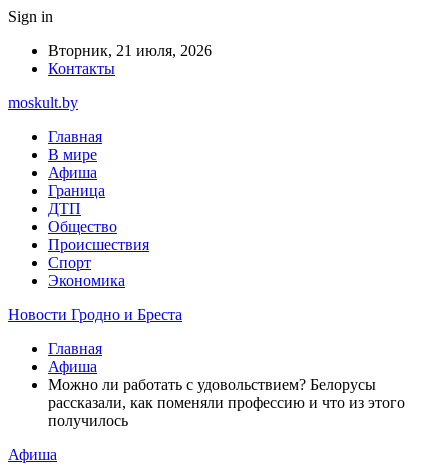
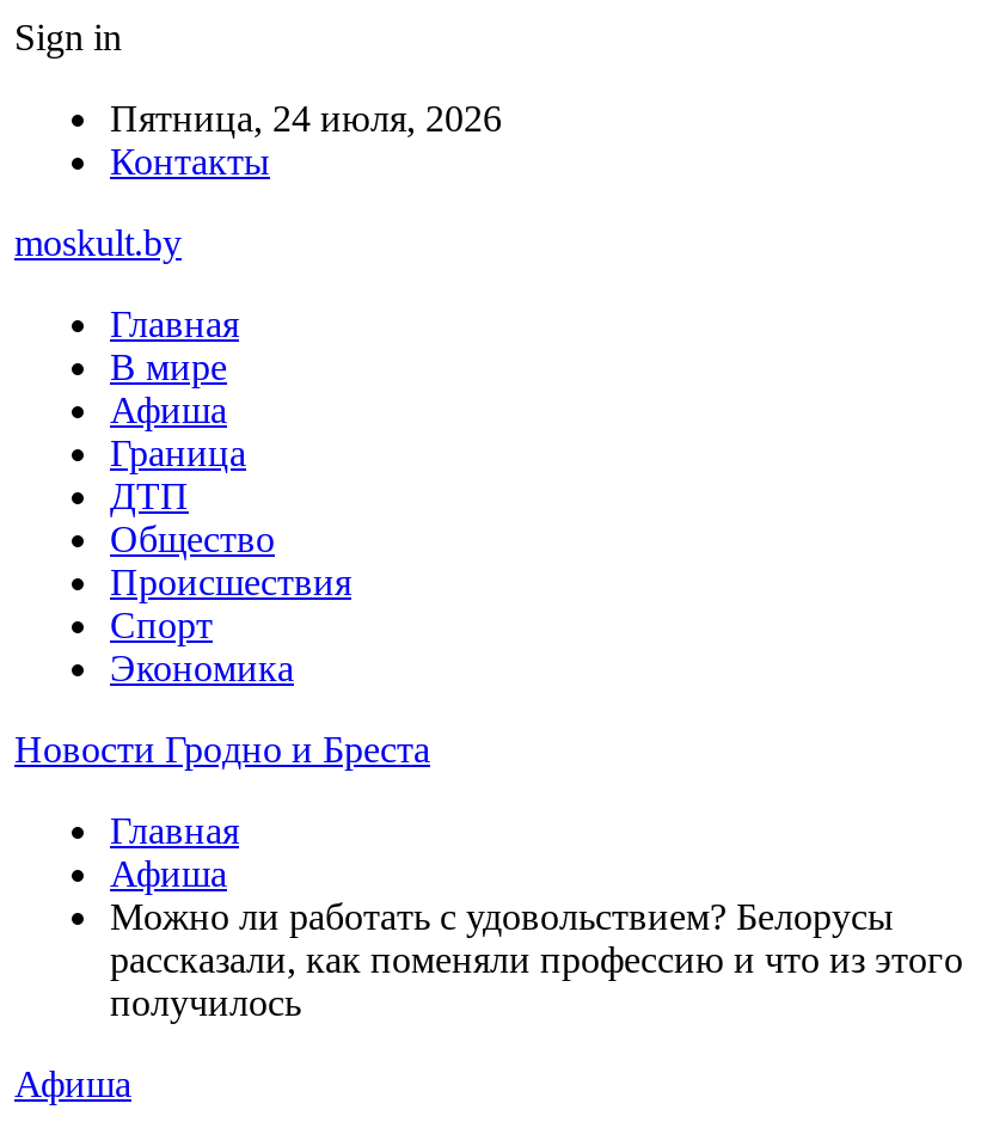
[48,42,212,59] Вторник, 21 июля, 2026 -> [110,98,502,139] Пятница, 24 июля, 2026

